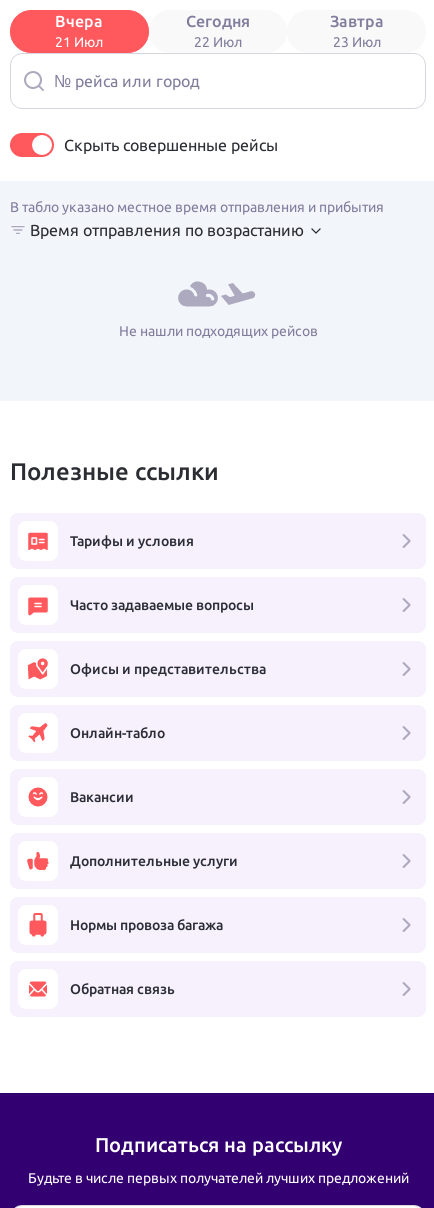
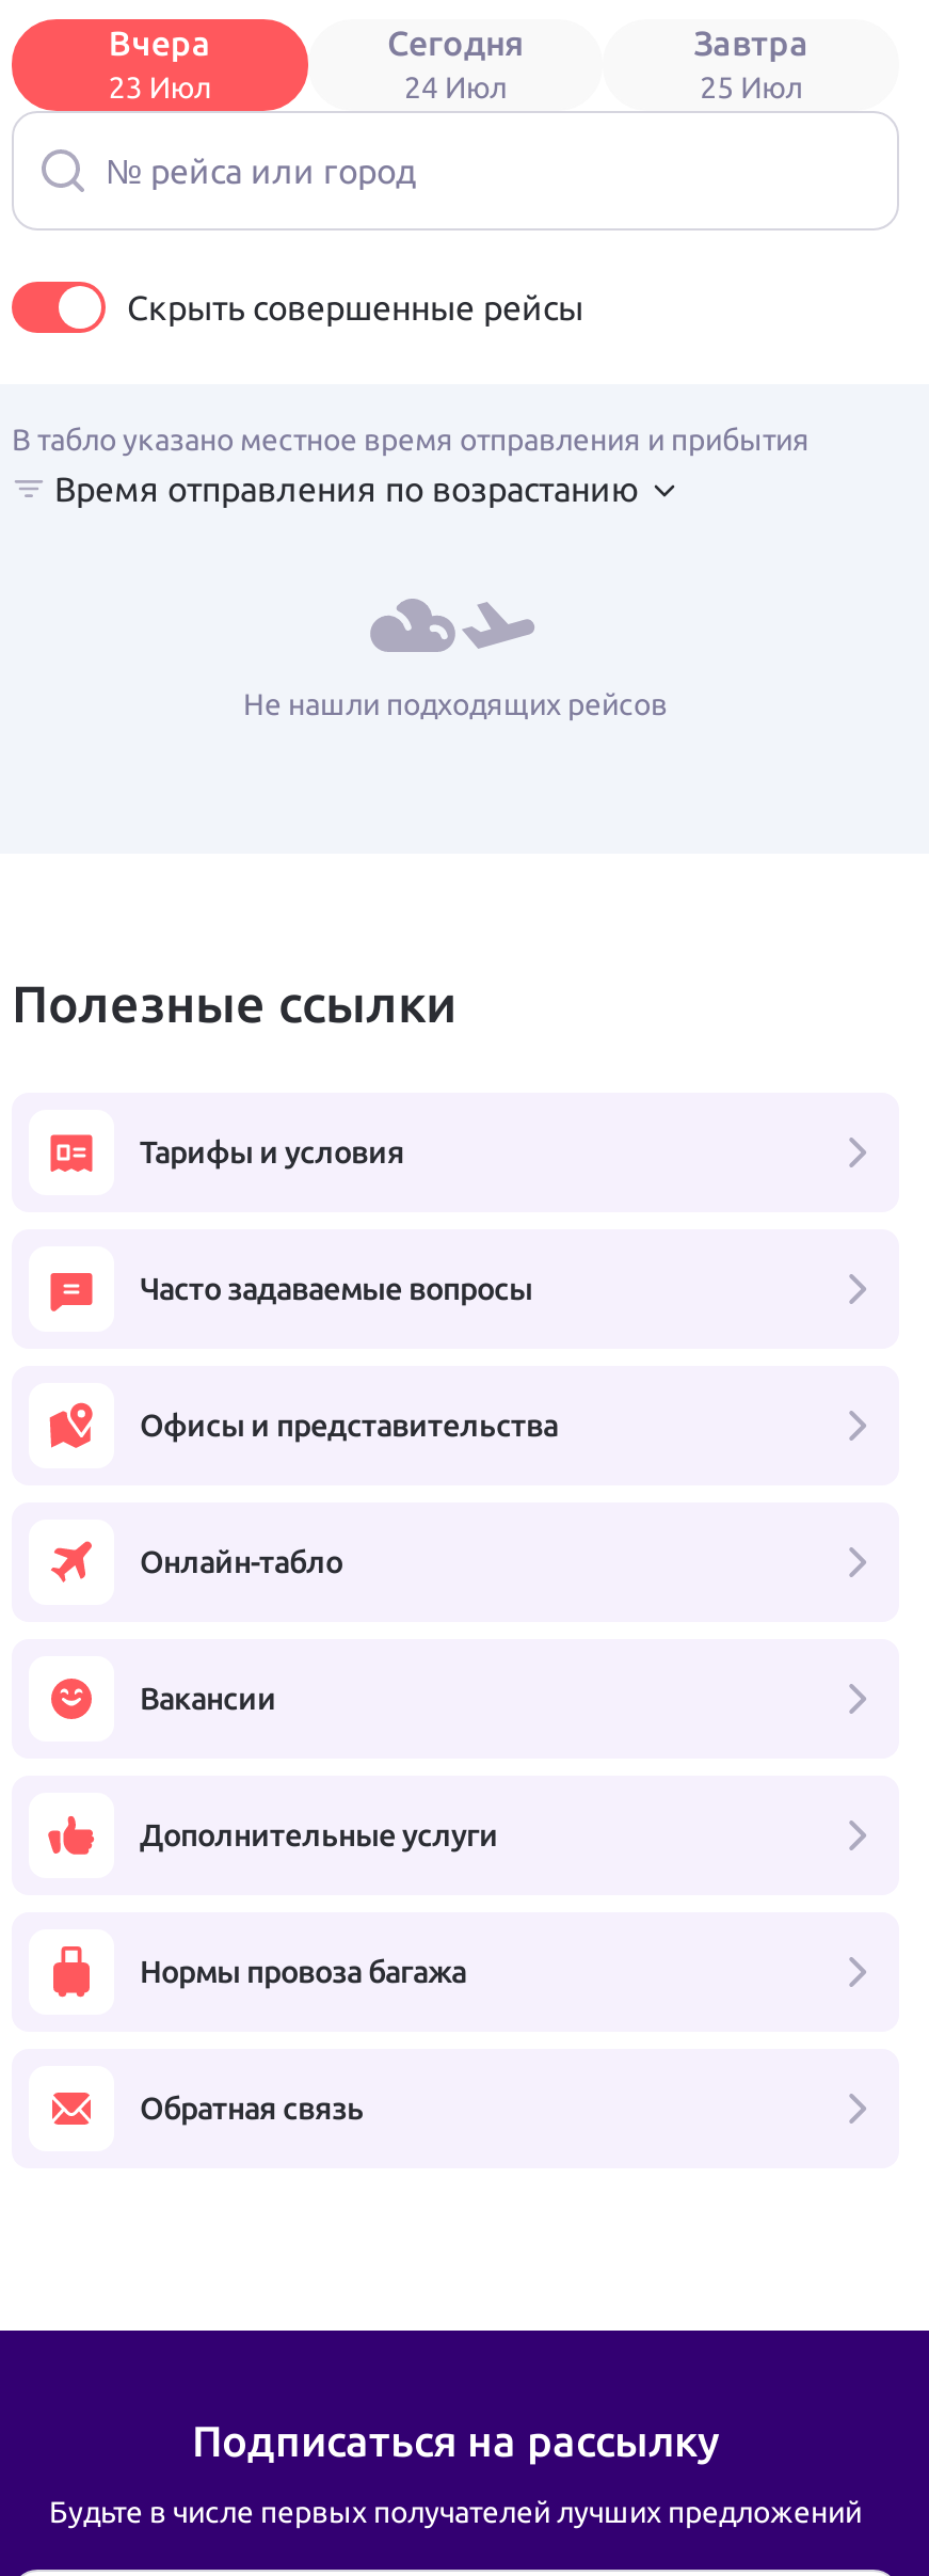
[55,34,103,50] 21 Июл -> [108,70,211,105] 23 Июл
[194,34,242,50] 22 Июл -> [404,70,507,105] 24 Июл
[333,34,381,50] 23 Июл -> [700,70,803,105] 25 Июл

